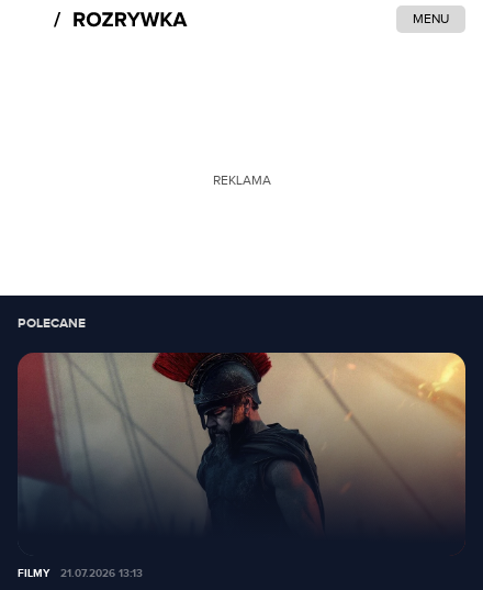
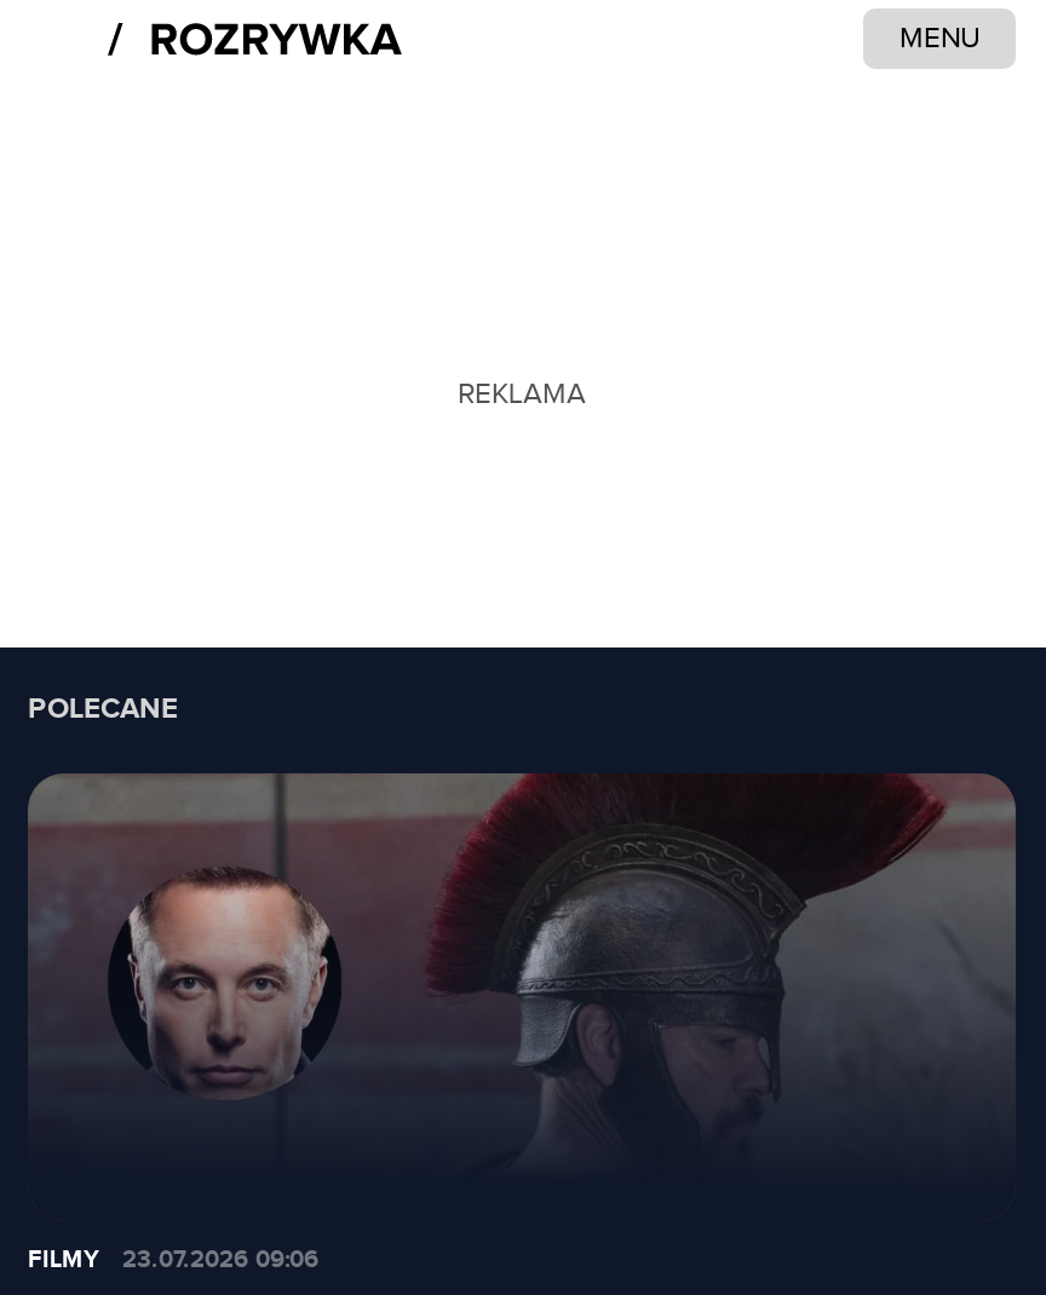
[18,352,465,516] [image] -> [28,773,1013,1139] [image]
[18,567,143,580] FILMY 21.07.2026 13:13 -> [28,1245,318,1274] FILMY 23.07.2026 09:06

